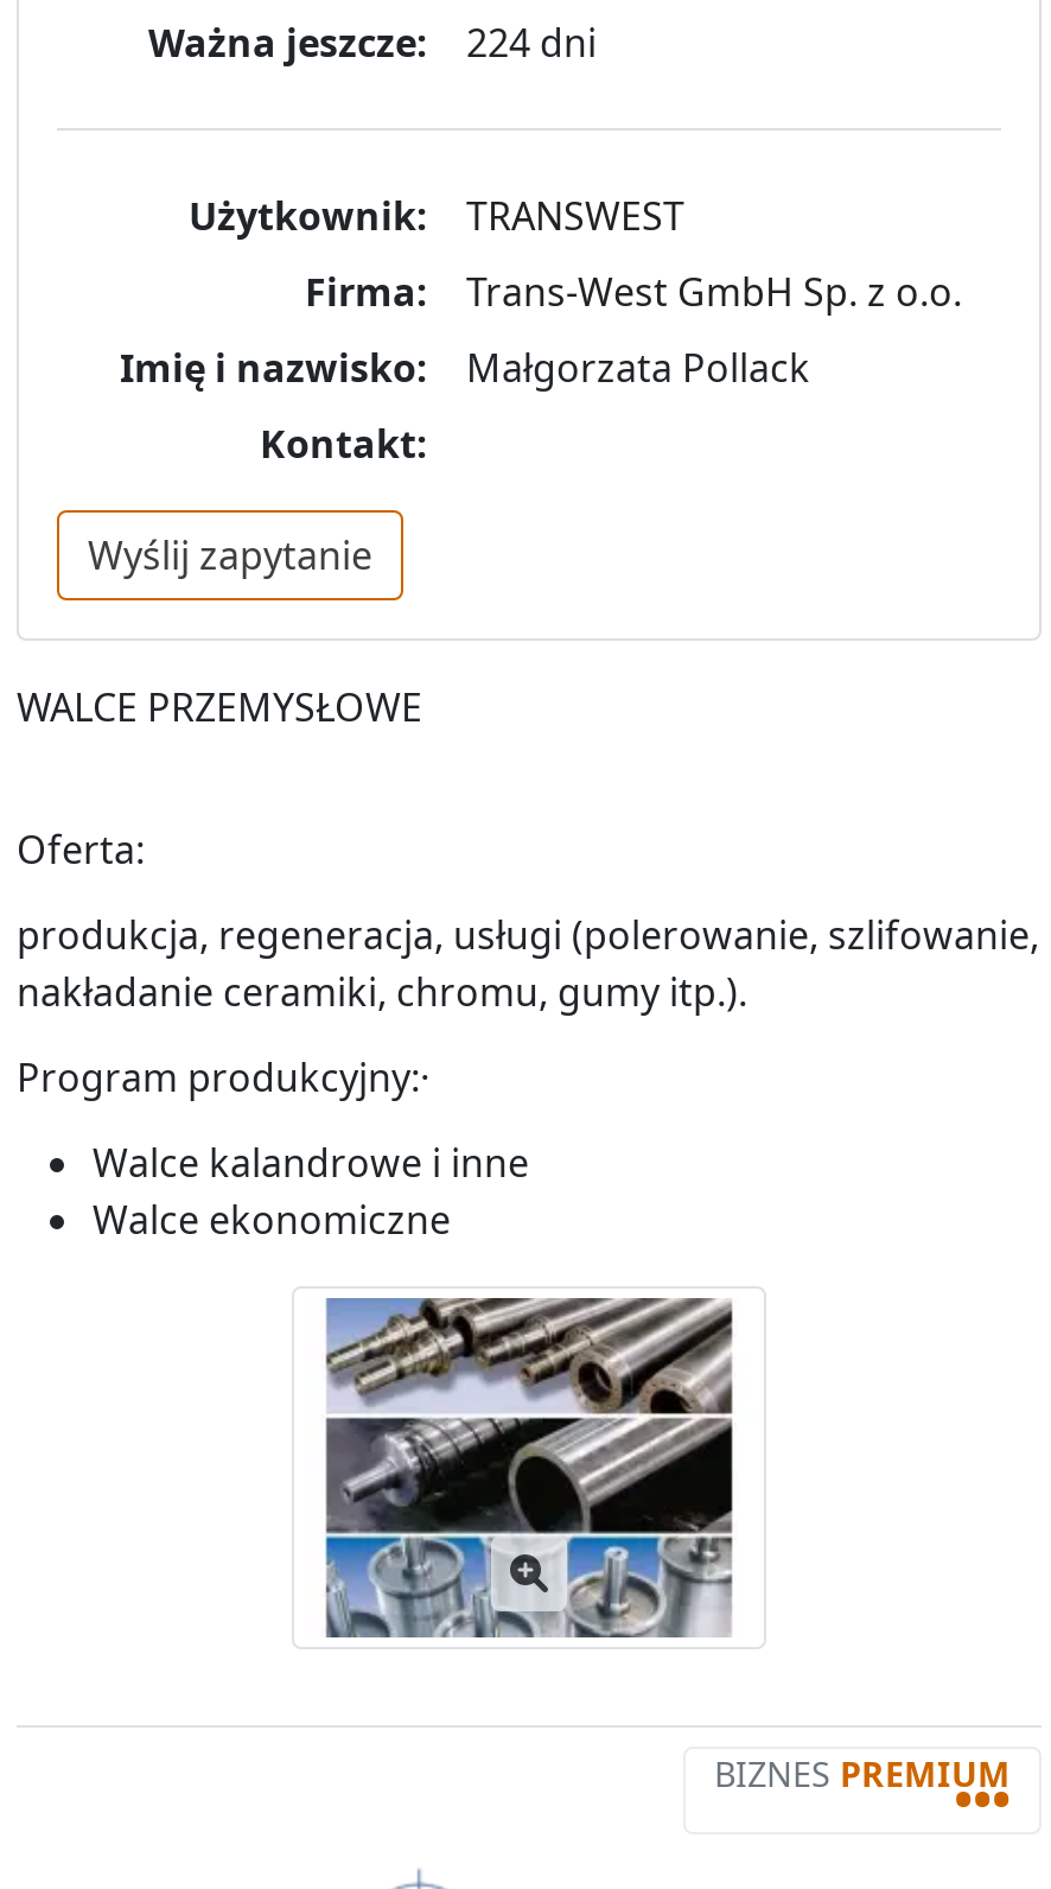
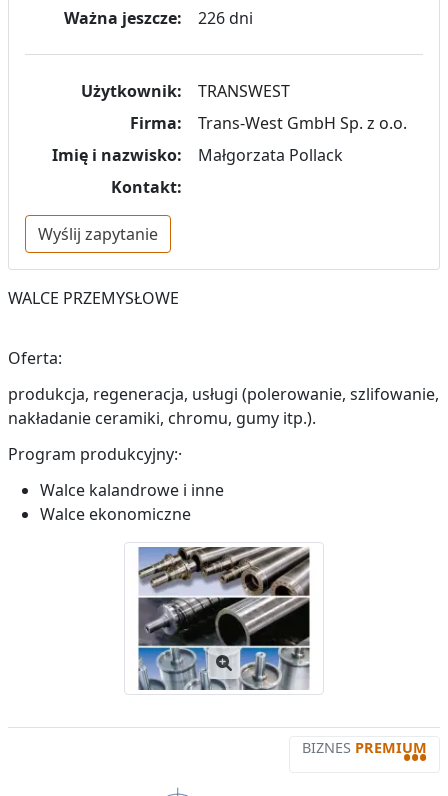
[148,17,597,69] Ważna jeszcze: 224 dni -> [63,7,252,29] Ważna jeszcze: 226 dni

